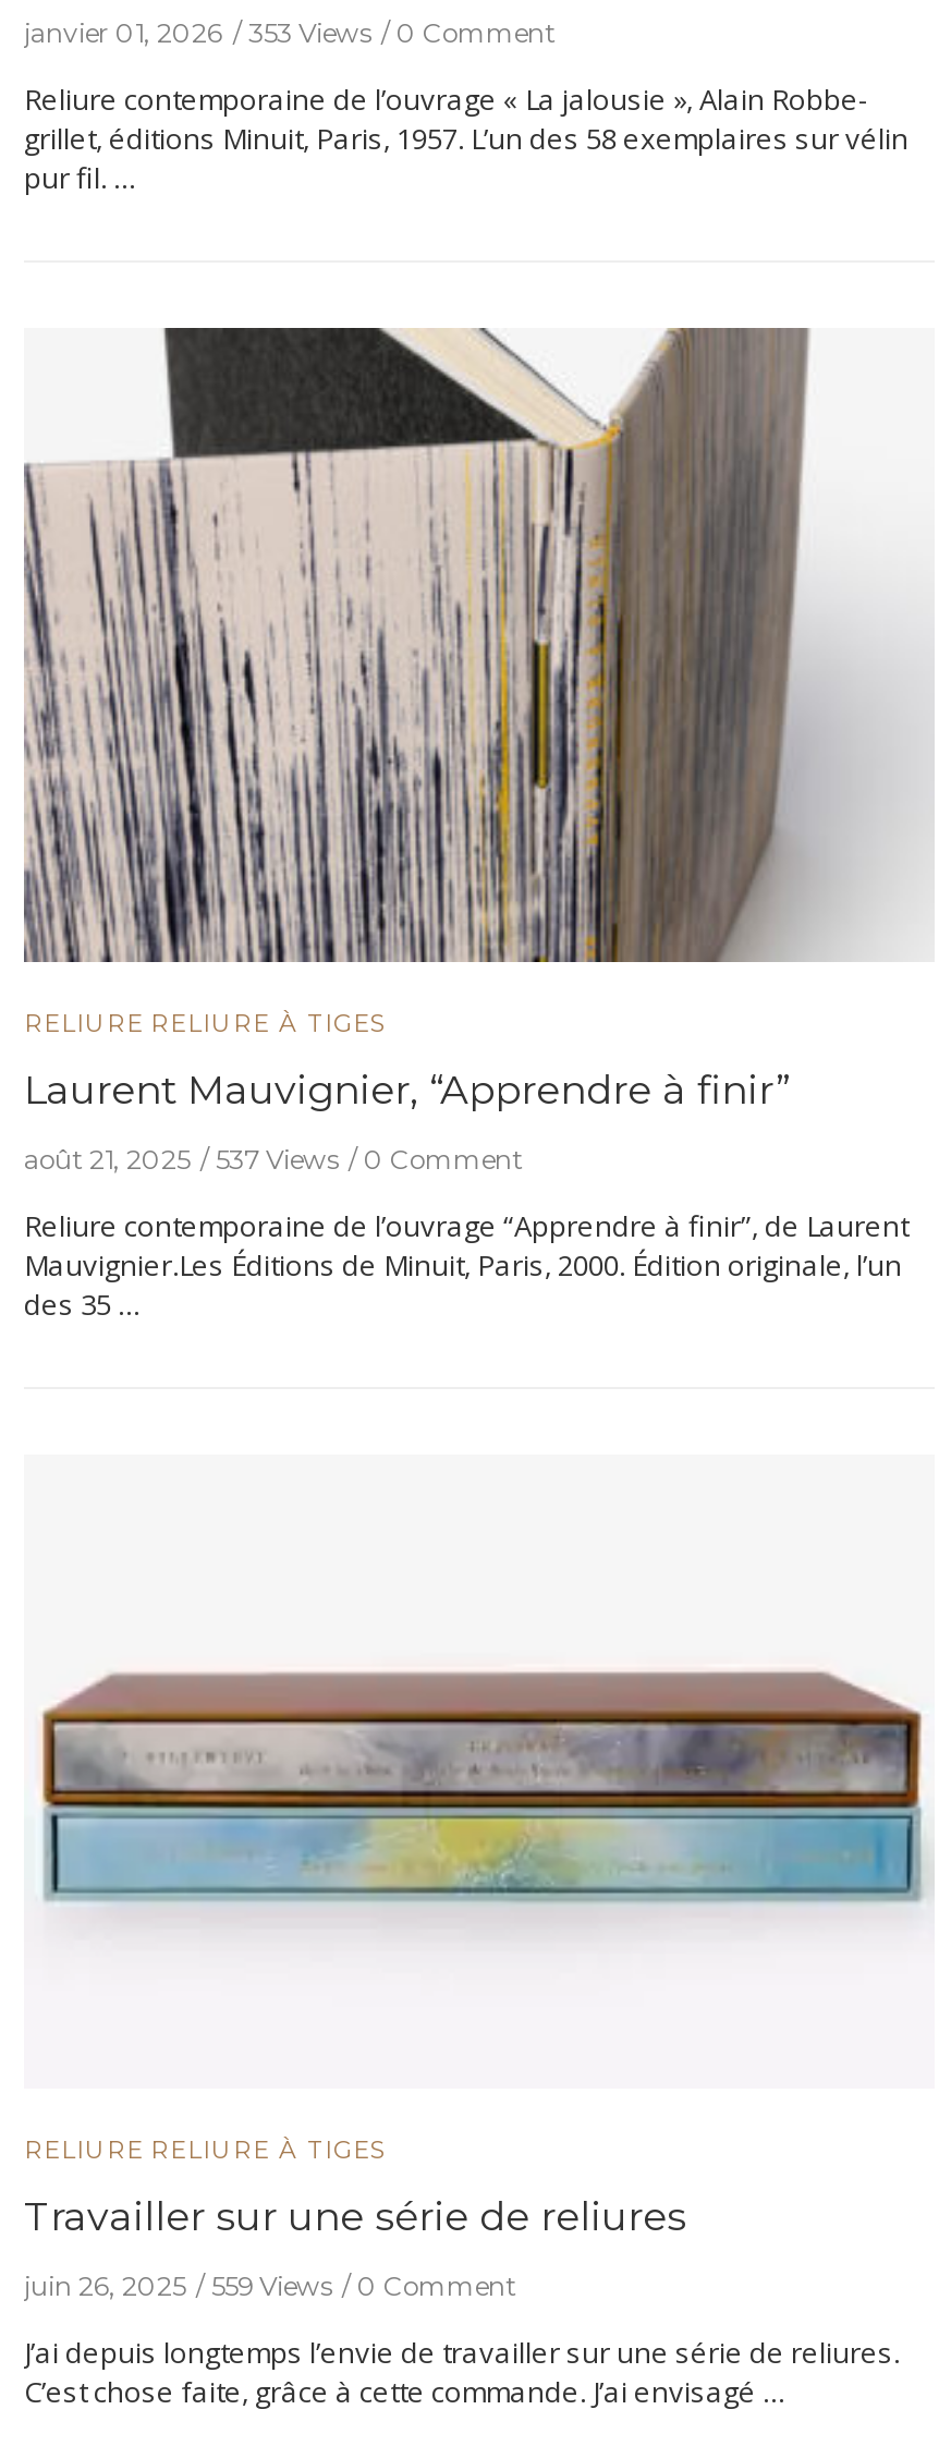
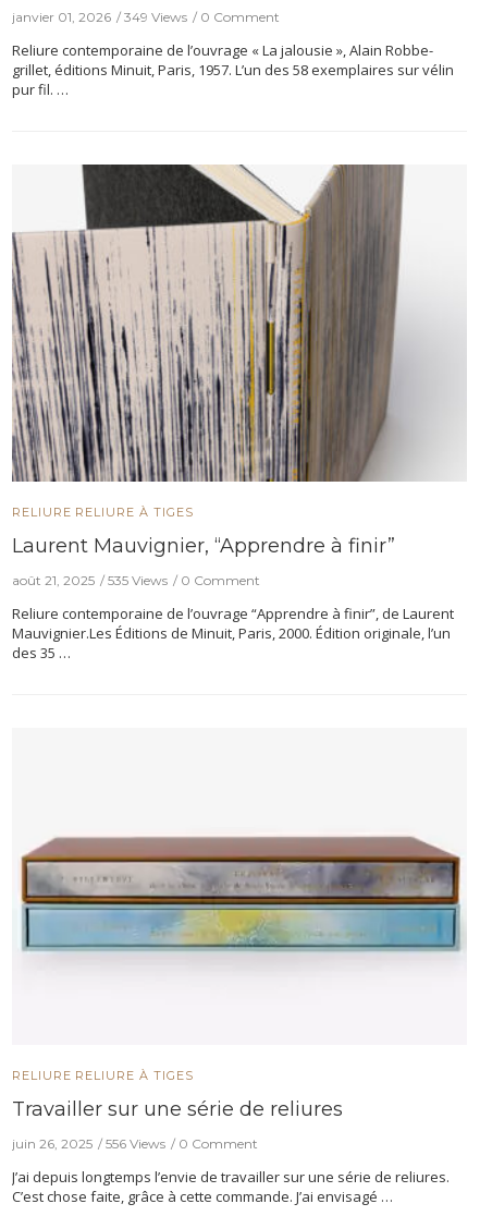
[24,15,556,48] janvier 01, 2026 353 Views 0 Comment -> [12,8,280,25] janvier 01, 2026 349 Views 0 Comment
[24,1142,523,1175] août 21, 2025 537 Views 0 Comment -> [12,572,260,588] août 21, 2025 535 Views 0 Comment
[24,2270,516,2303] juin 26, 2025 559 Views 0 Comment -> [12,1136,258,1152] juin 26, 2025 556 Views 0 Comment

